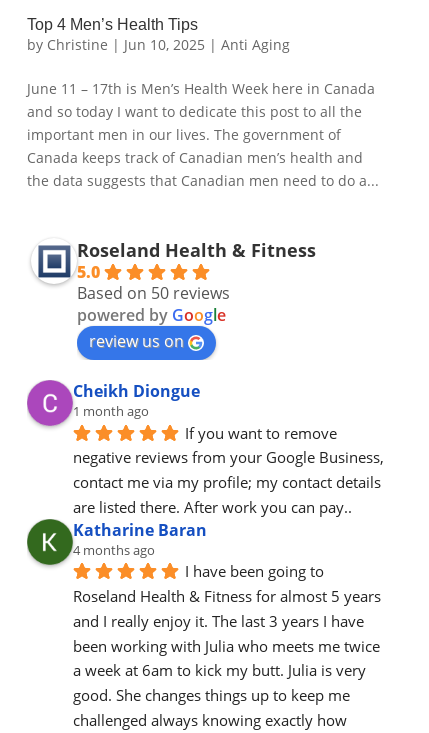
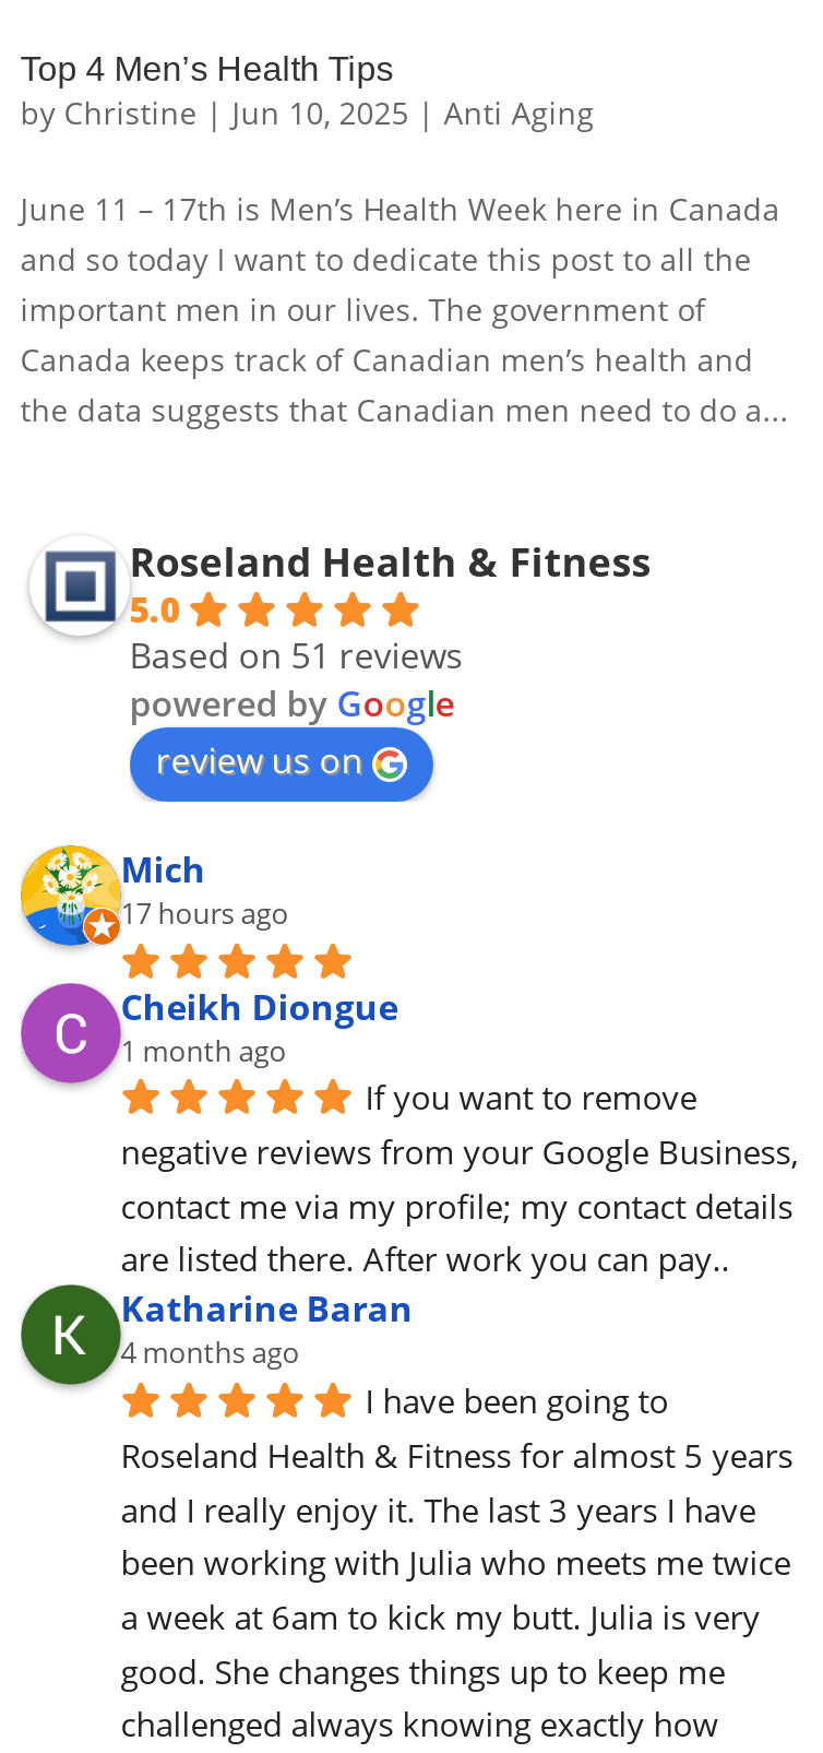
[77,282,230,304] Based on 50 reviews -> [129,631,463,679] Based on 51 reviews
none -> [19,843,289,946] [image] | Mich | 17 hours ago

